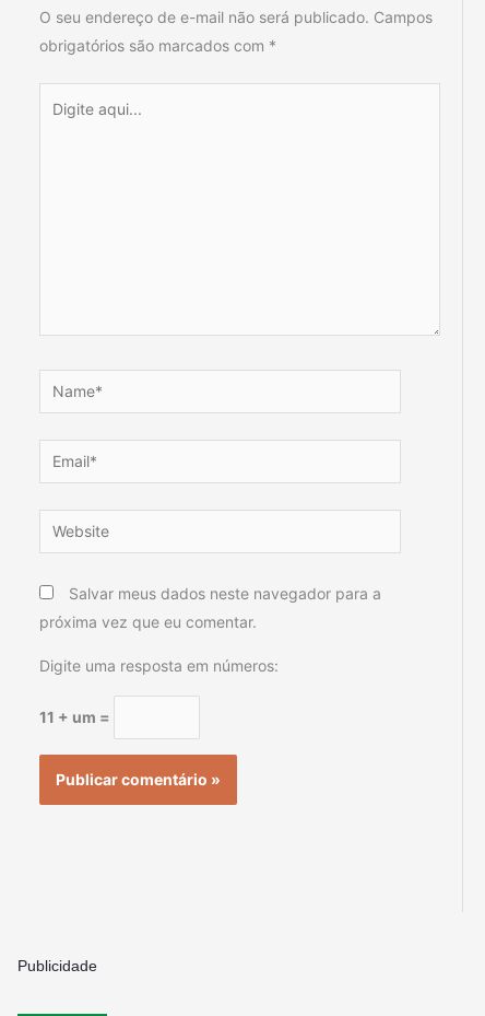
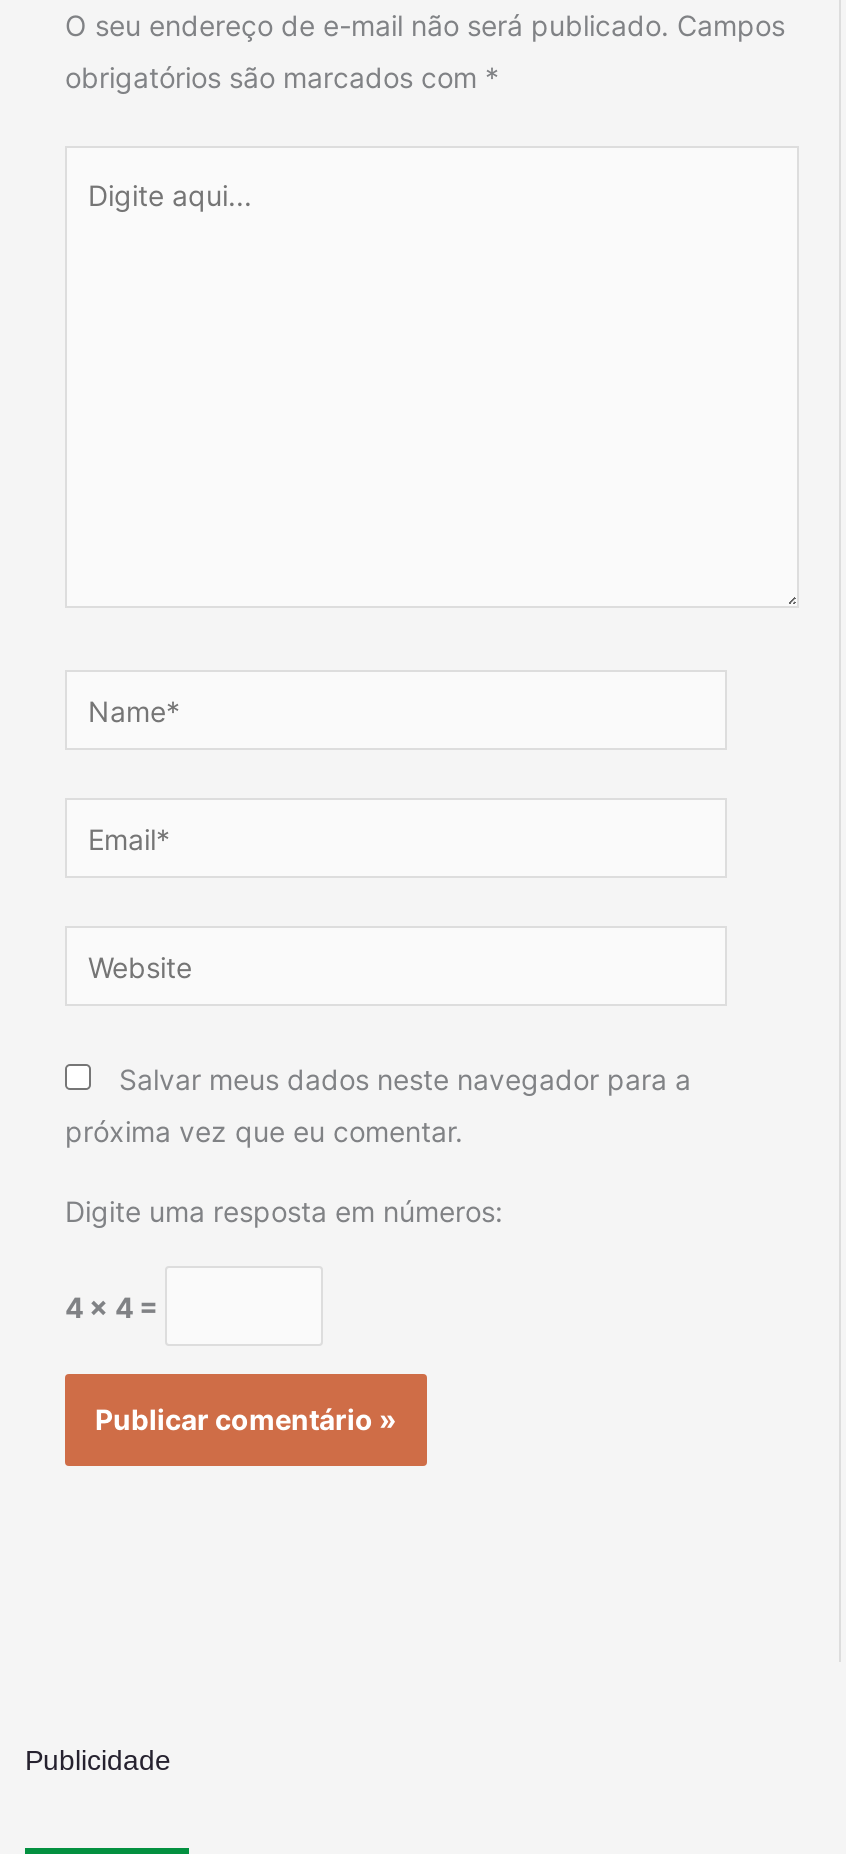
[39,708,114,726] 11 + um = -> [65,1290,165,1324] 4 × 4 =

